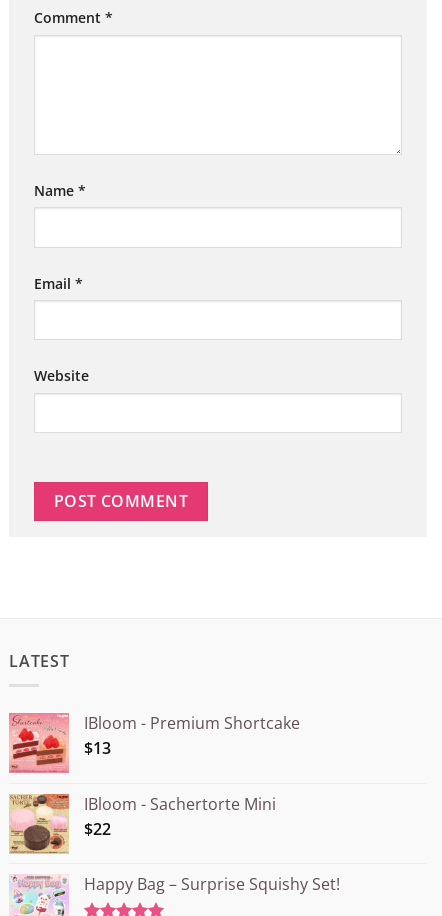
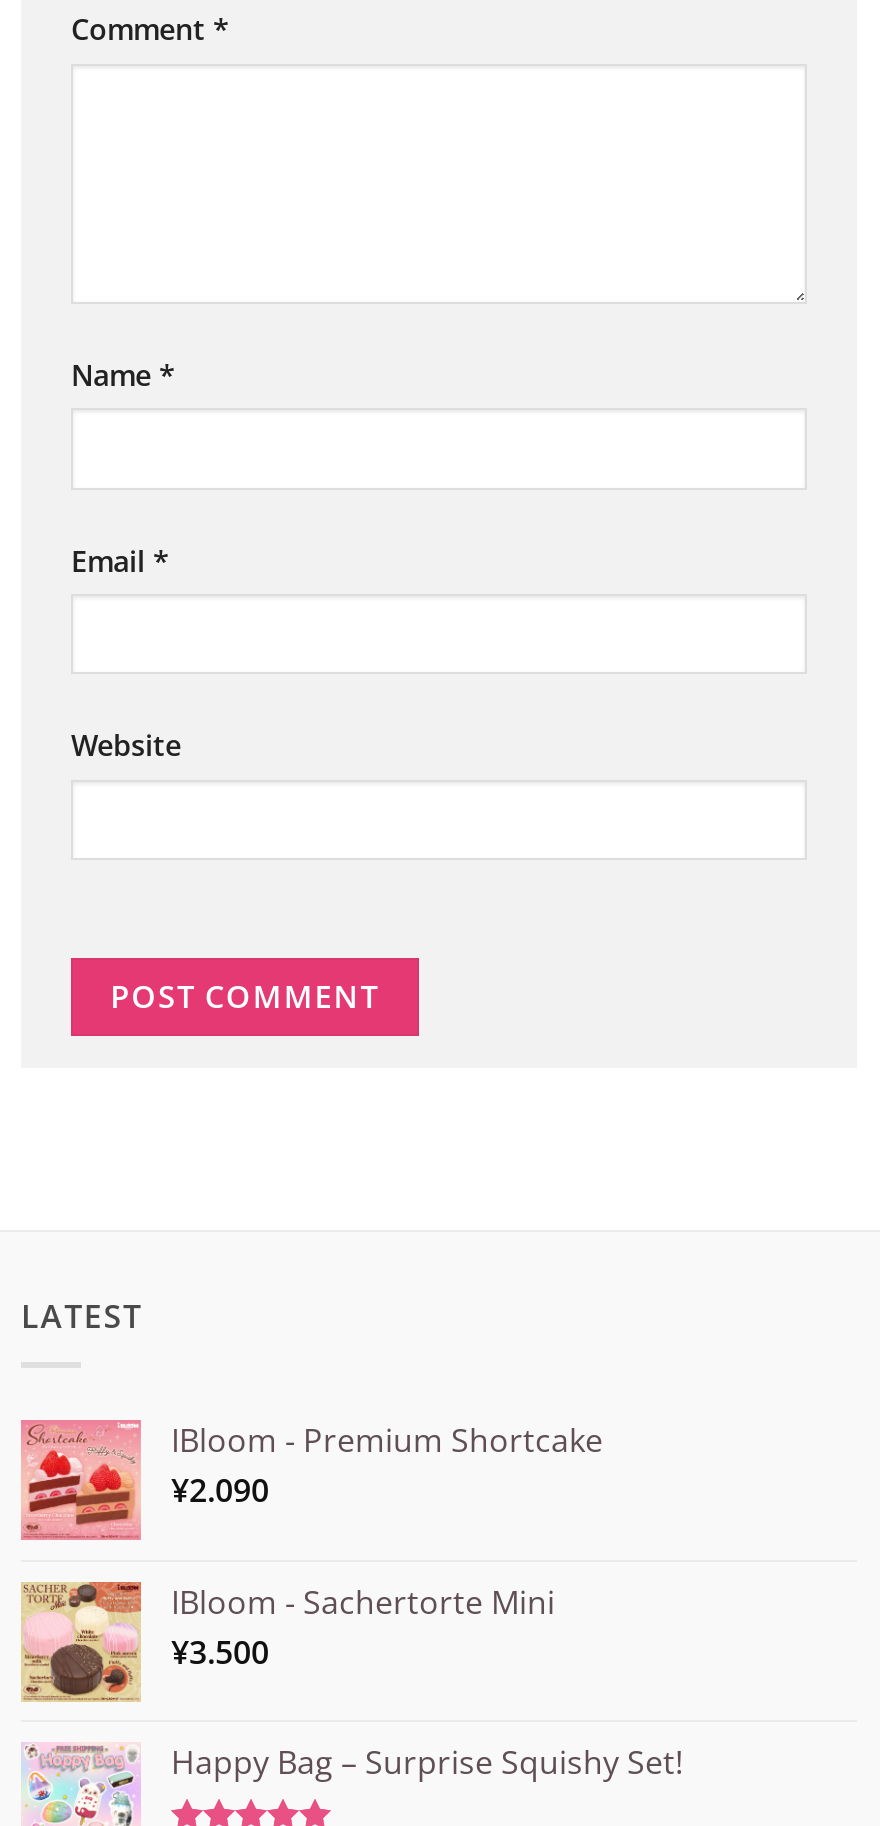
[84,737,111,759] $13 -> [171,1468,269,1512] ¥2.090
[84,818,111,840] $22 -> [171,1630,269,1674] ¥3.500

